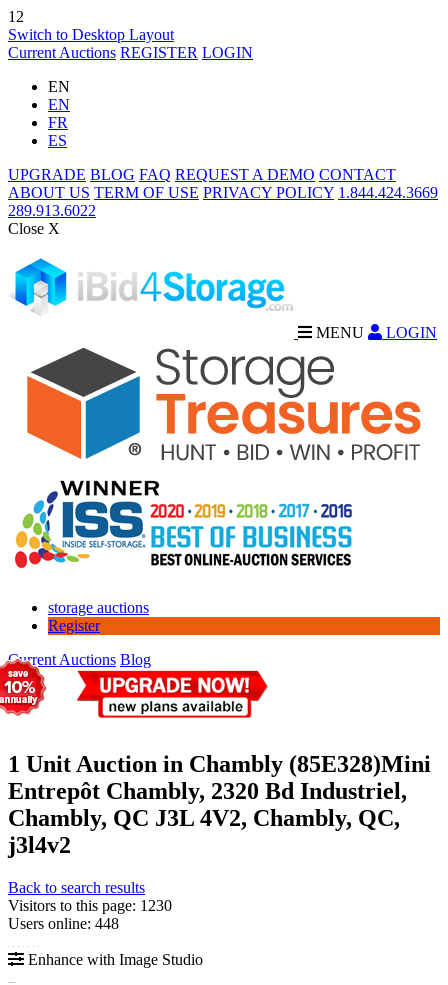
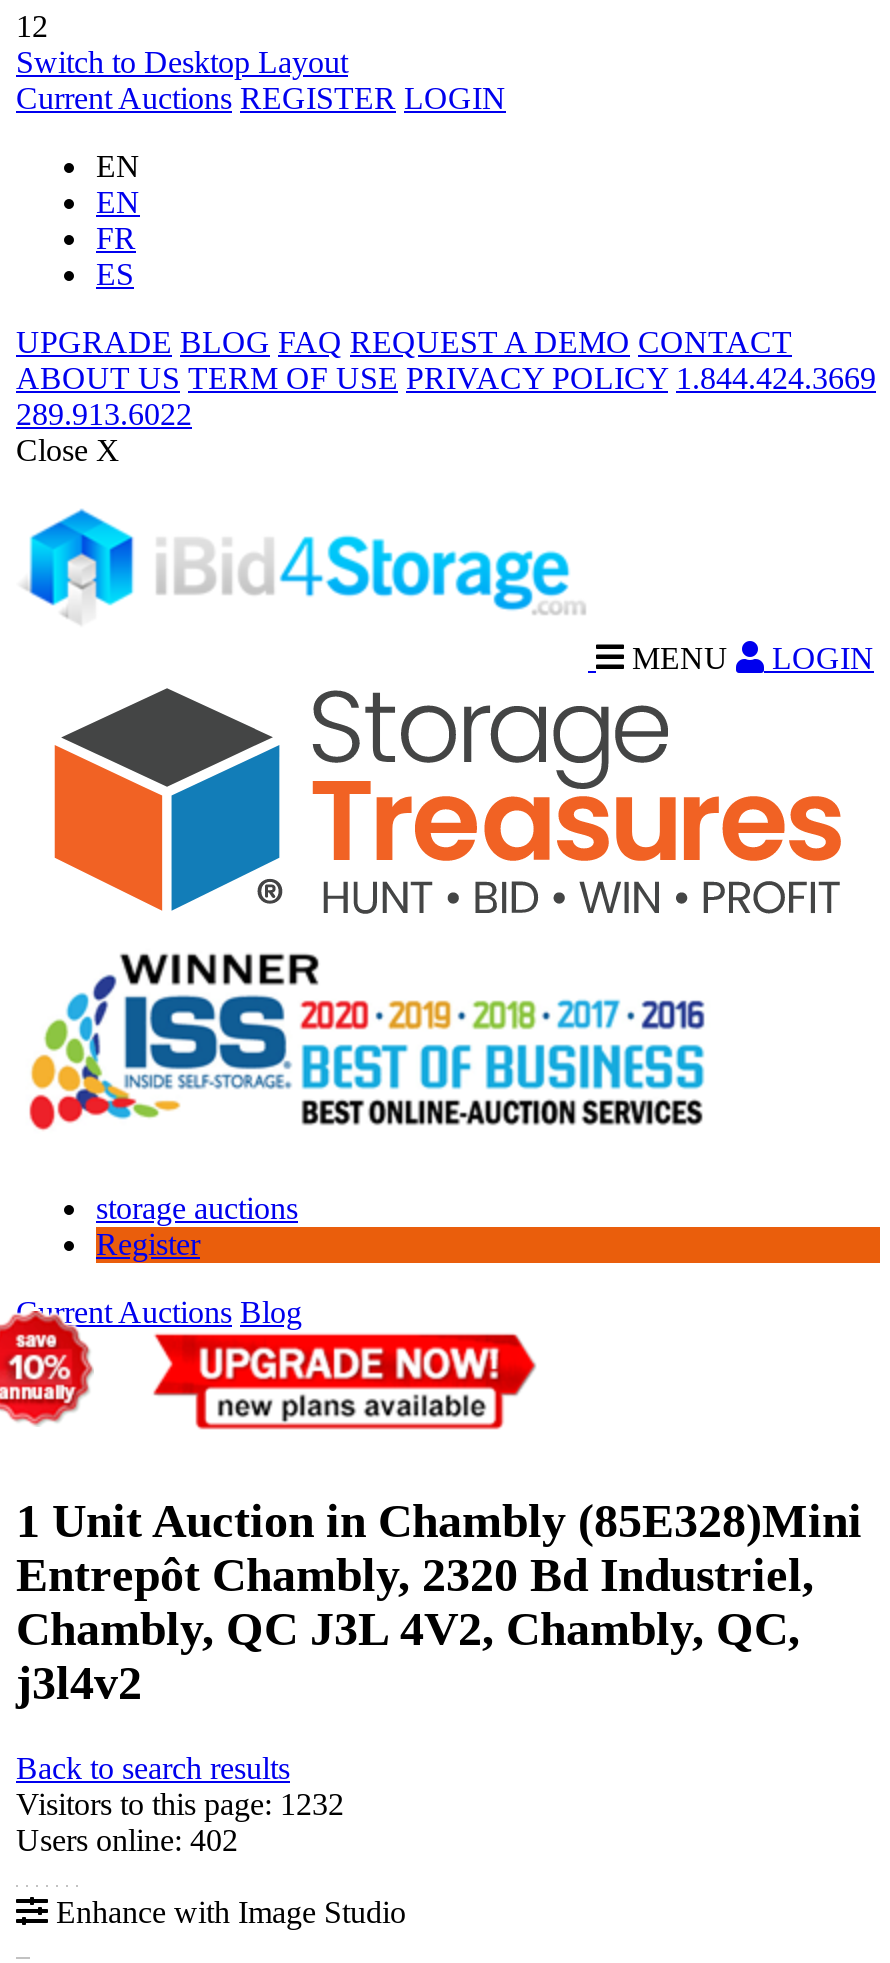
[8,897,172,914] Visitors to this page: 1230 -> [16,1787,344,1821] Visitors to this page: 1232
[8,915,119,932] Users online: 448 -> [16,1823,238,1857] Users online: 402

